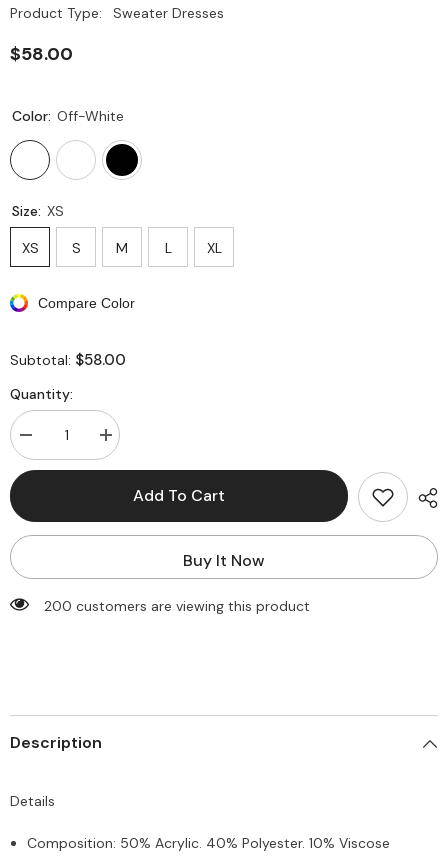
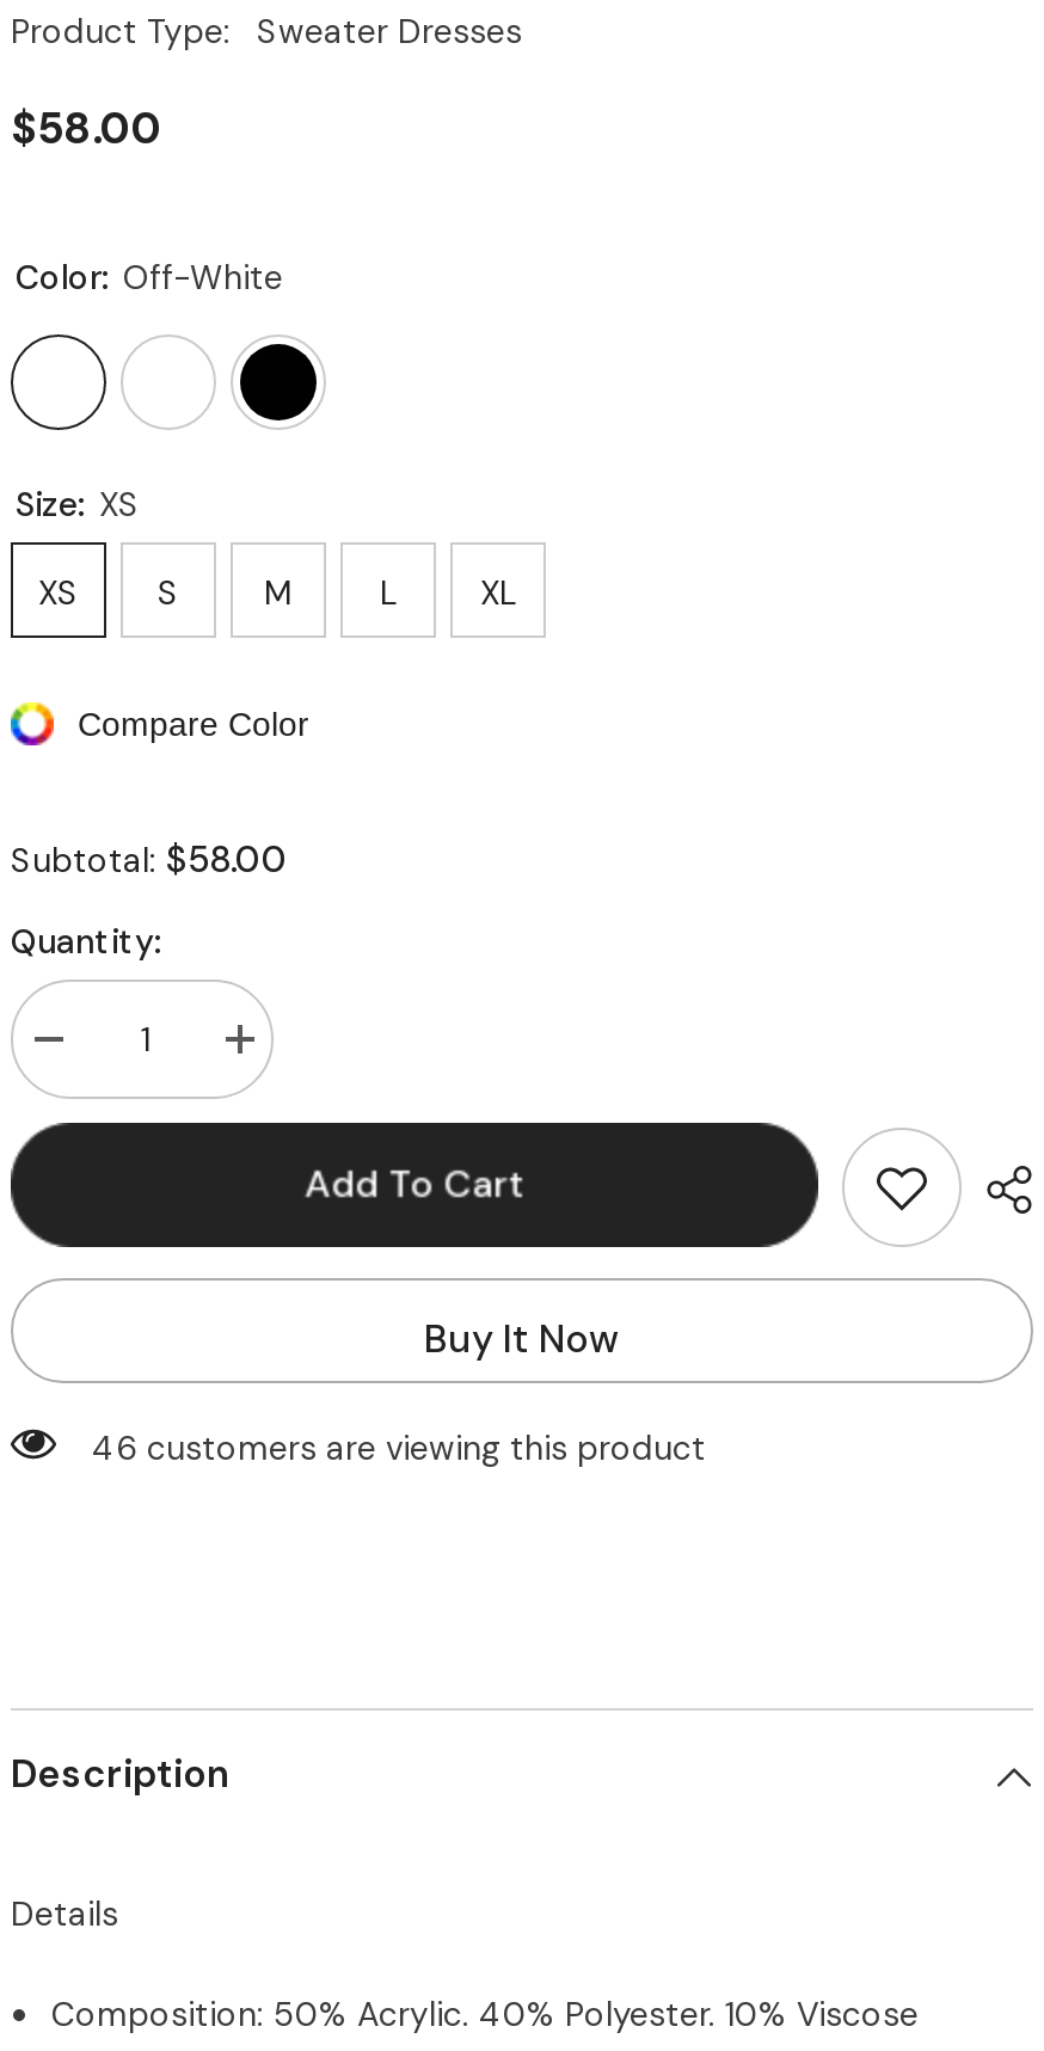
[44,597,310,615] 200 customers are viewing this product -> [92,1425,706,1468] 46 customers are viewing this product

